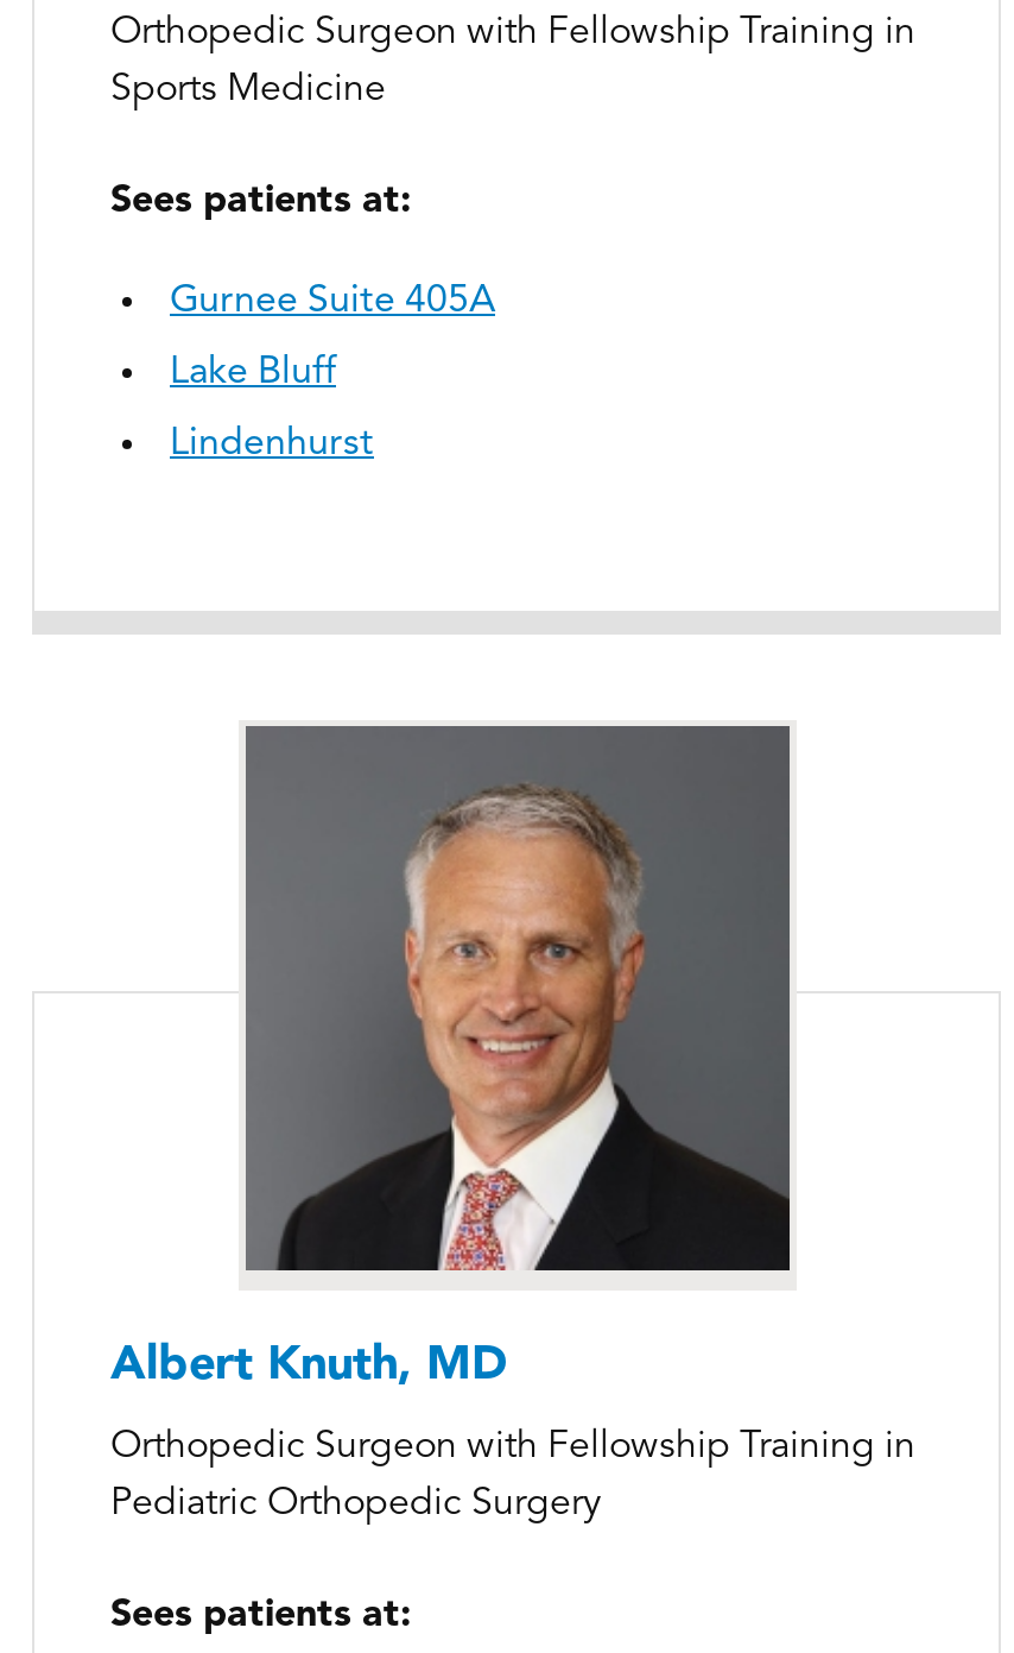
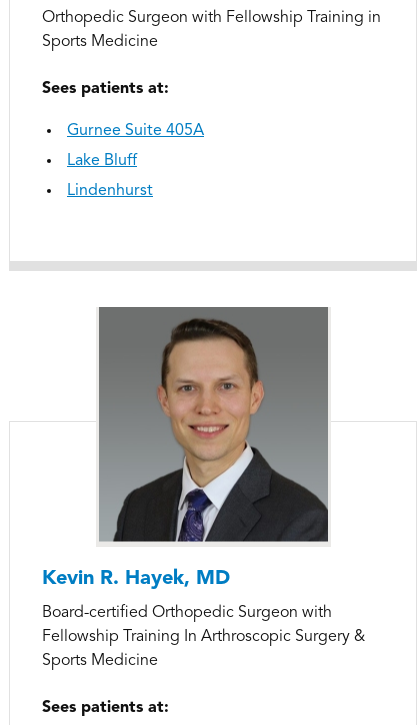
[110,749,915,1523] [image] | Albert Knuth, MD | Orthopedic Surgeon with Fellowship Training in | Pediatric Orthopedic Surgery -> [42,318,365,669] [image] | Kevin R. Hayek, MD | Board-certified Orthopedic Surgeon with | Fellowship Training In Arthroscopic Surgery & | Sports Medicine

